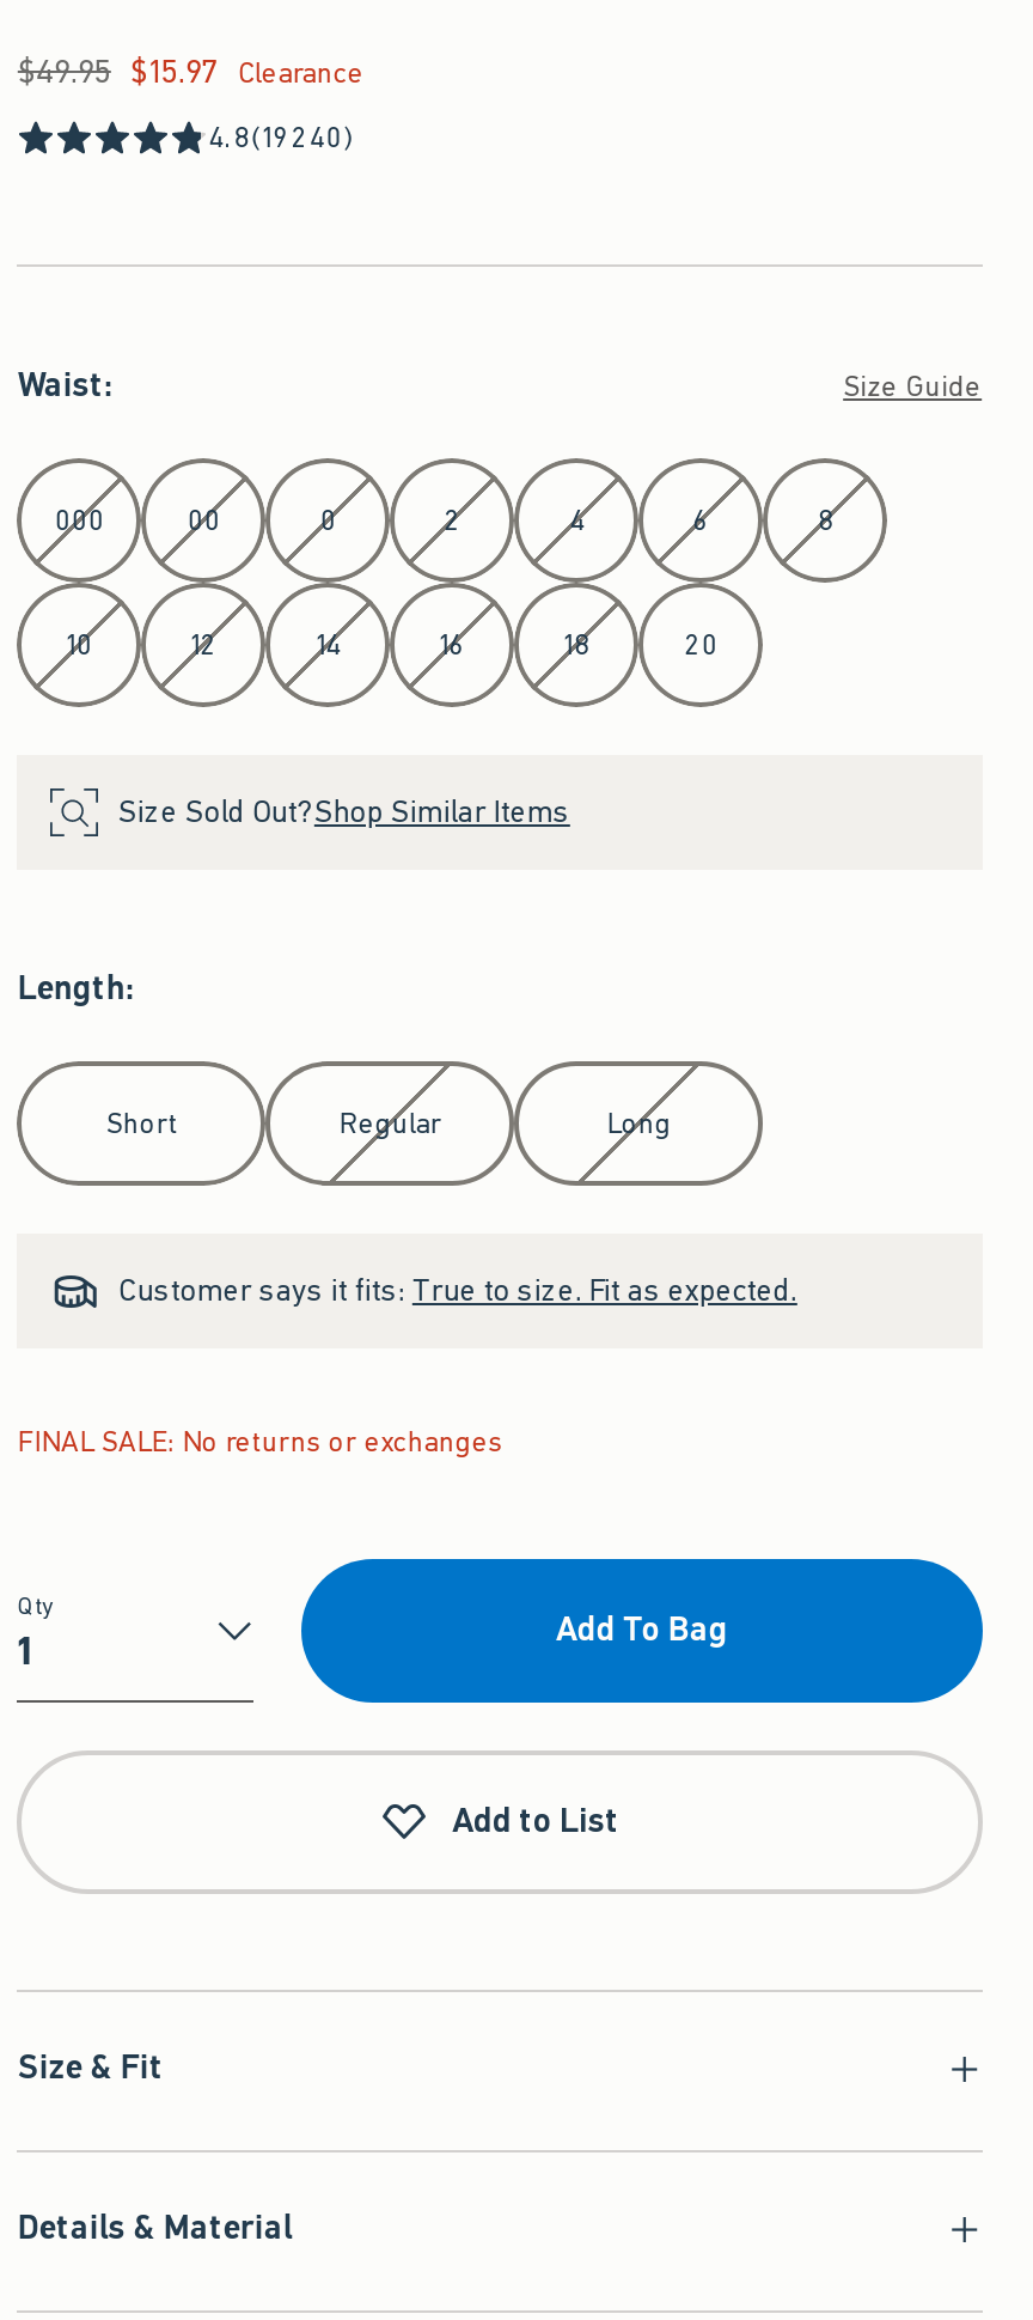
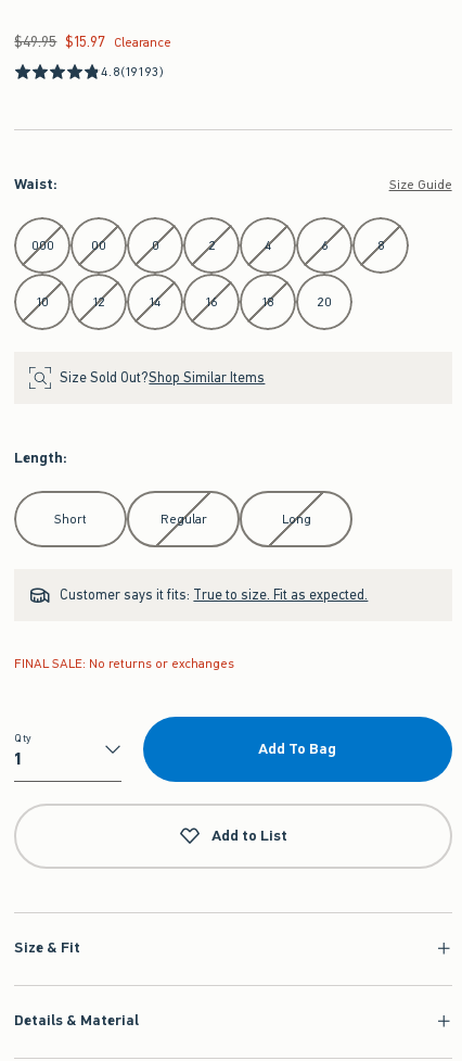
[209,118,355,157] 4.8(19240) -> [101,63,164,80] 4.8(19193)

